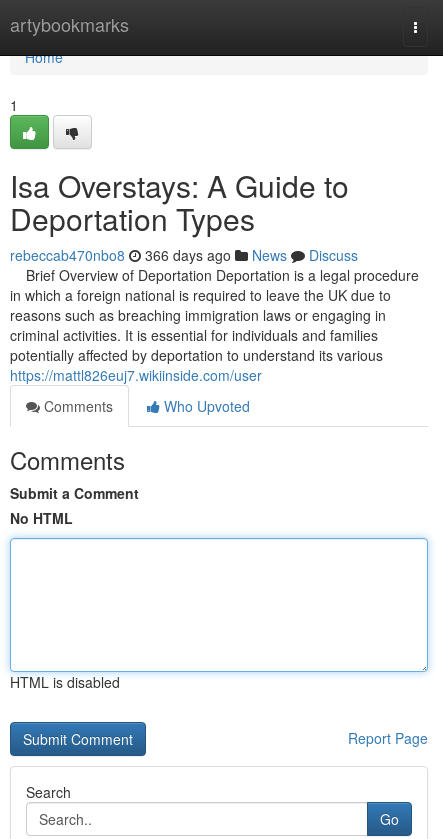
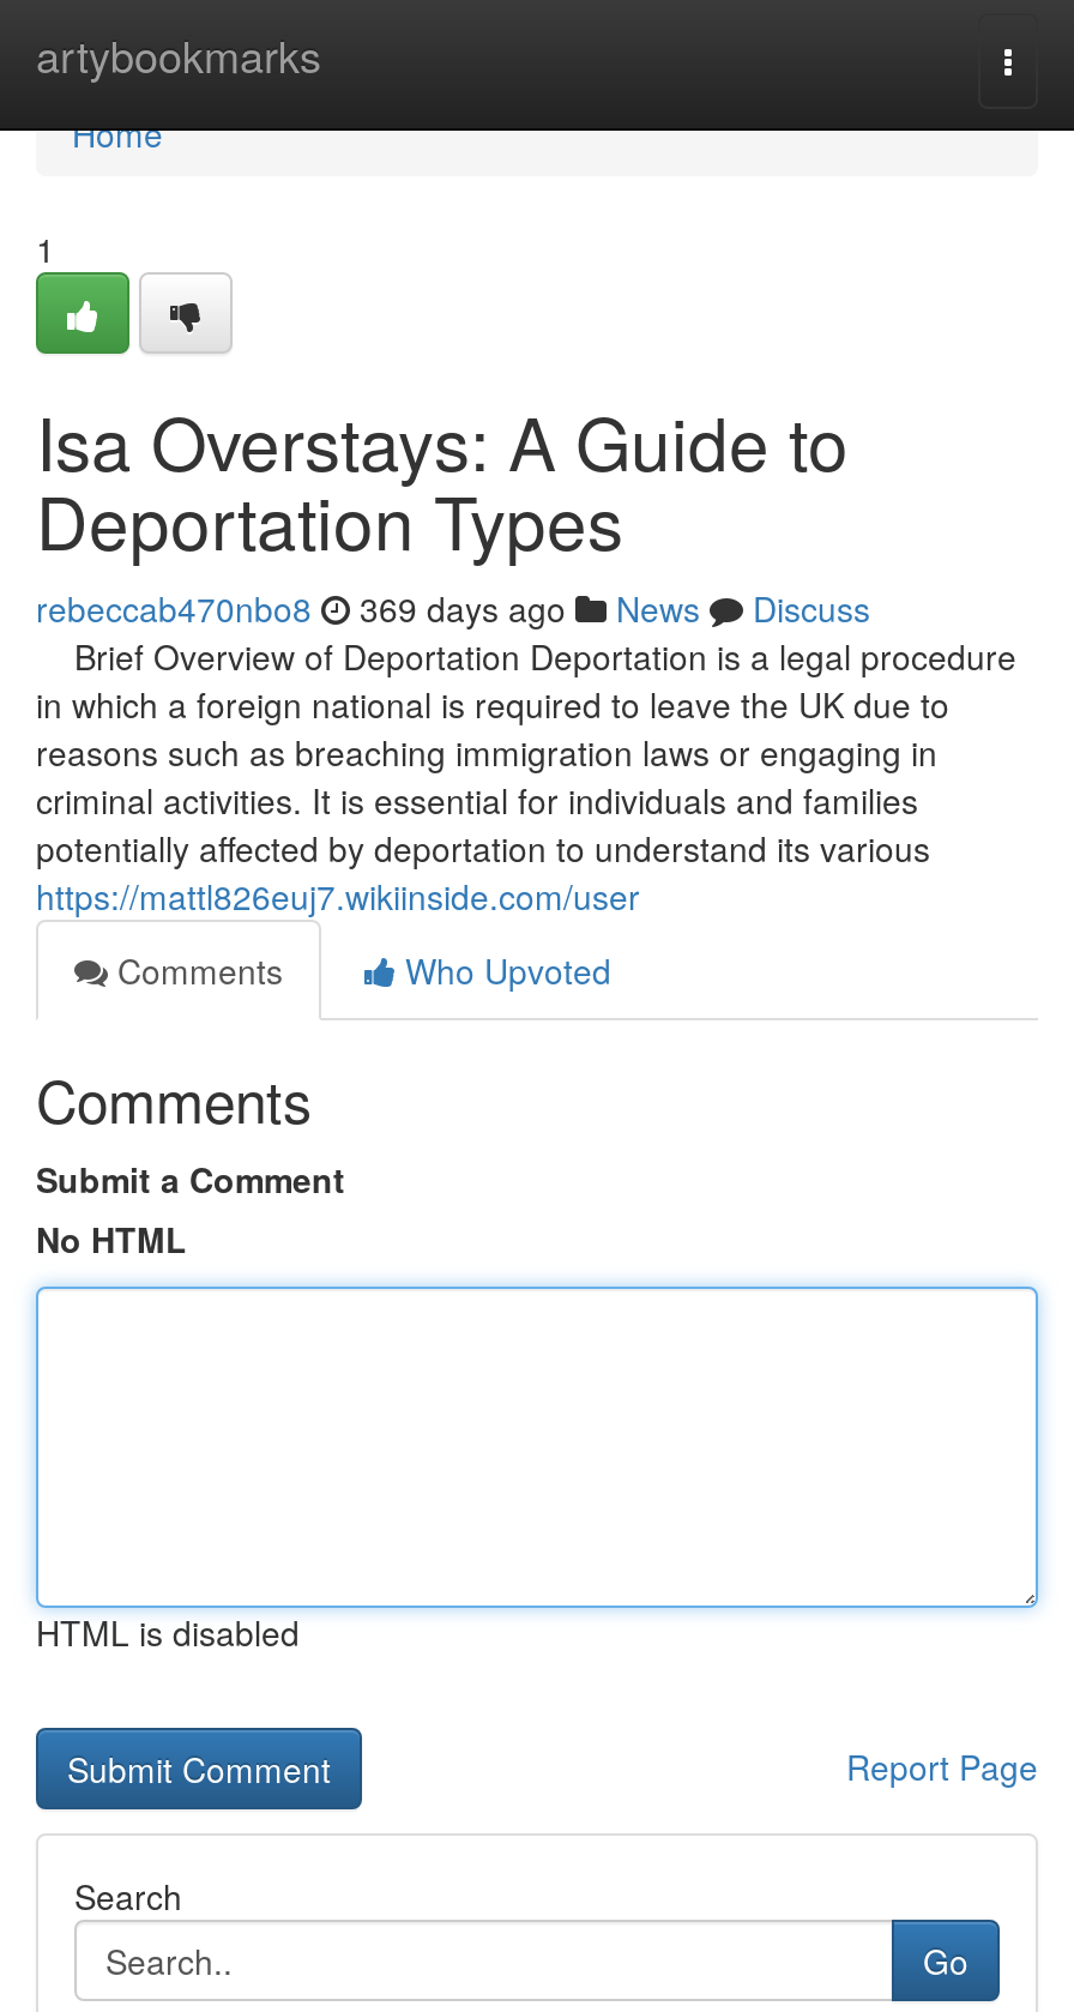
[10,245,358,265] rebeccab470nbo8 366 days ago News Discuss -> [36,584,870,632] rebeccab470nbo8 369 days ago News Discuss

